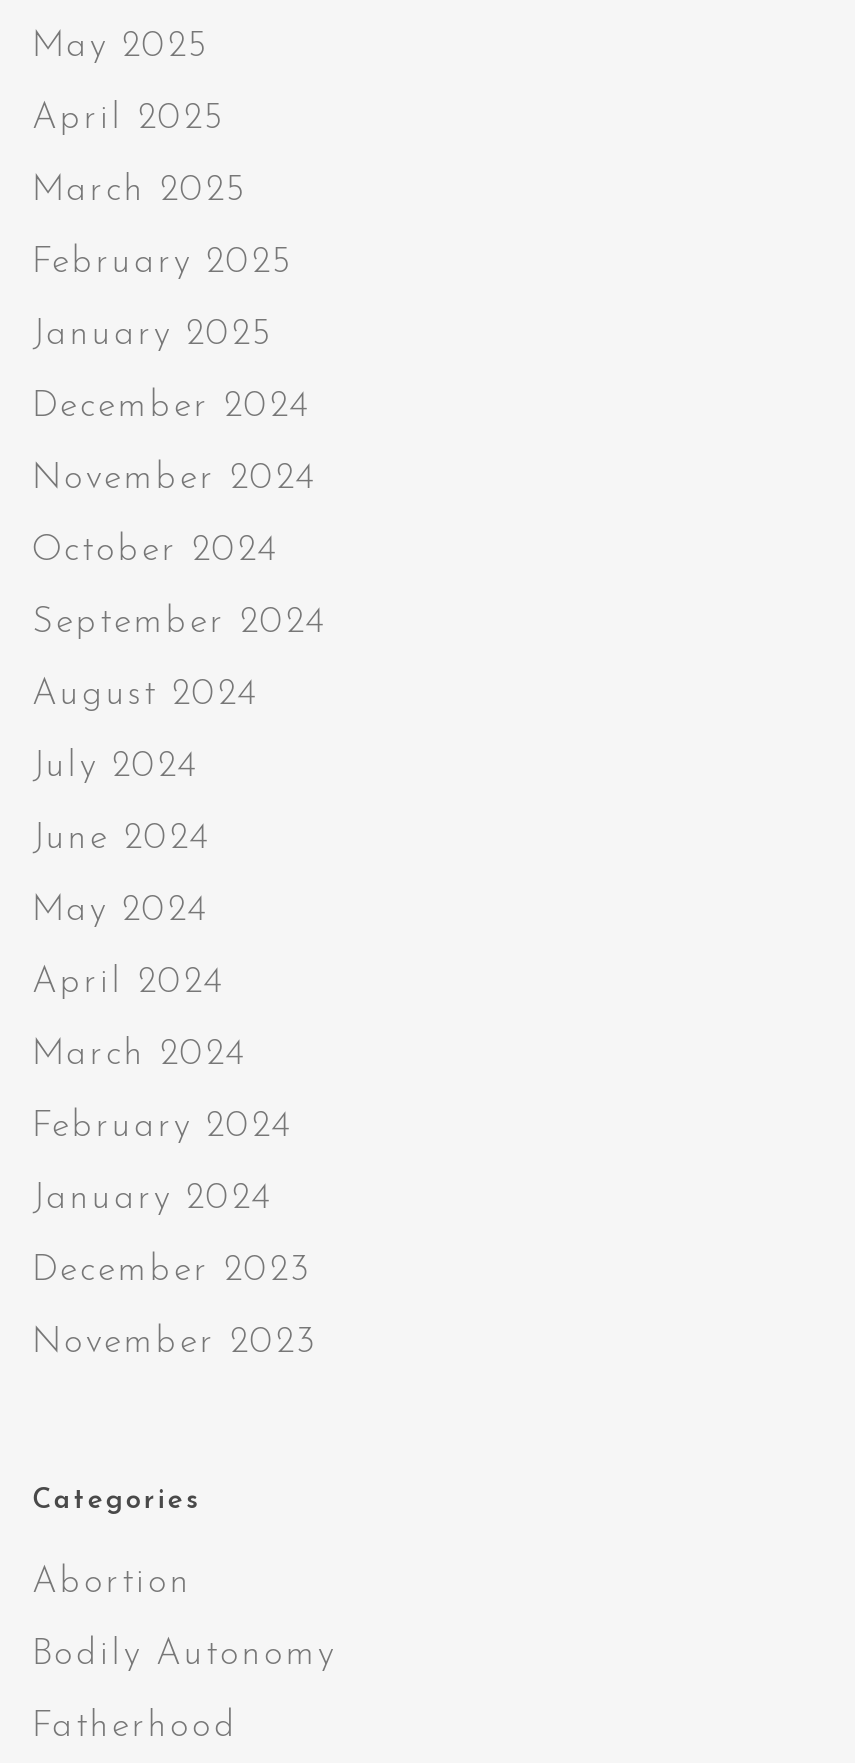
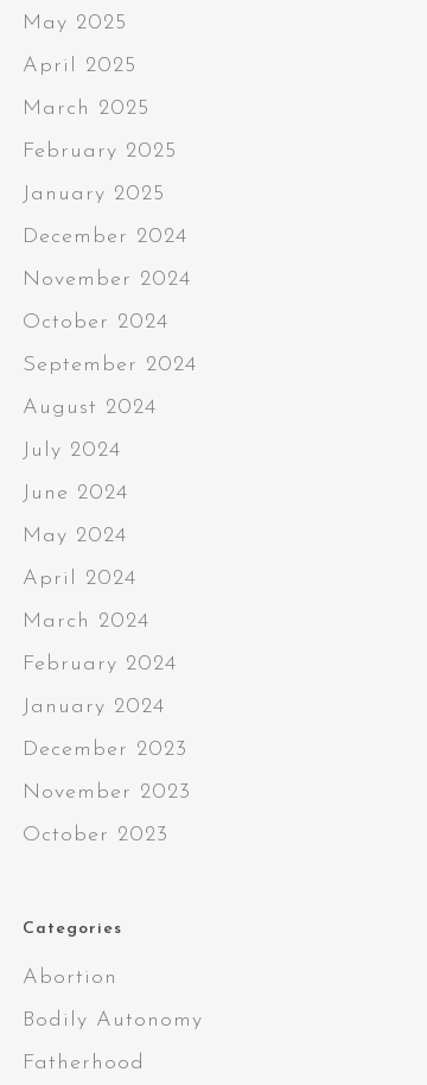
none -> [22,824,168,846] October 2023

